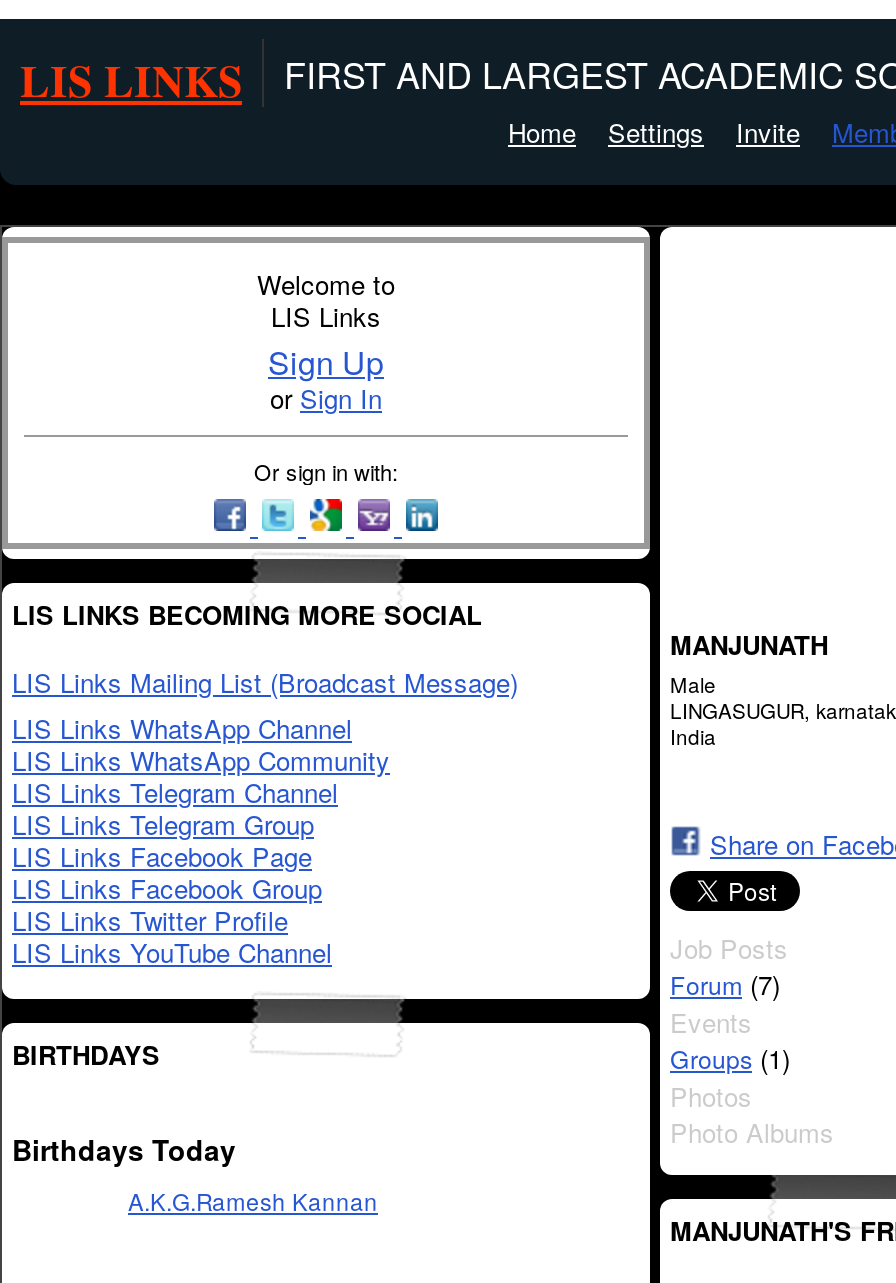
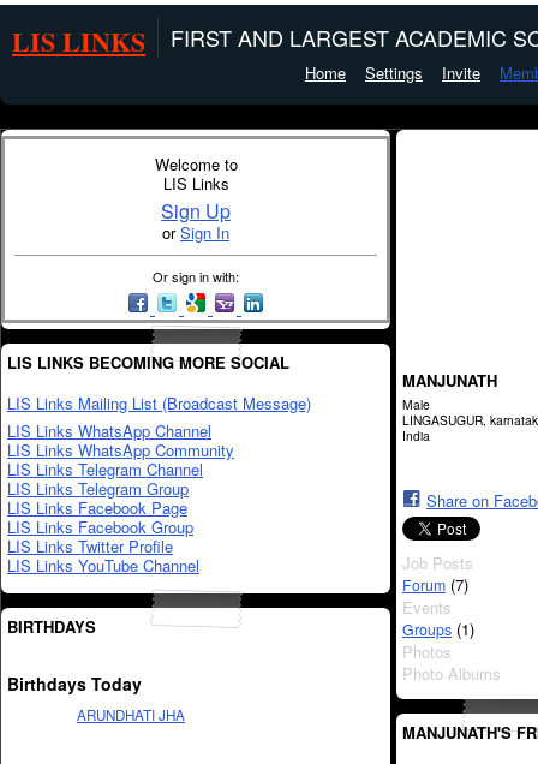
[128,1185,378,1217] A.K.G.Ramesh Kannan -> [77,705,185,724] ARUNDHATI JHA

